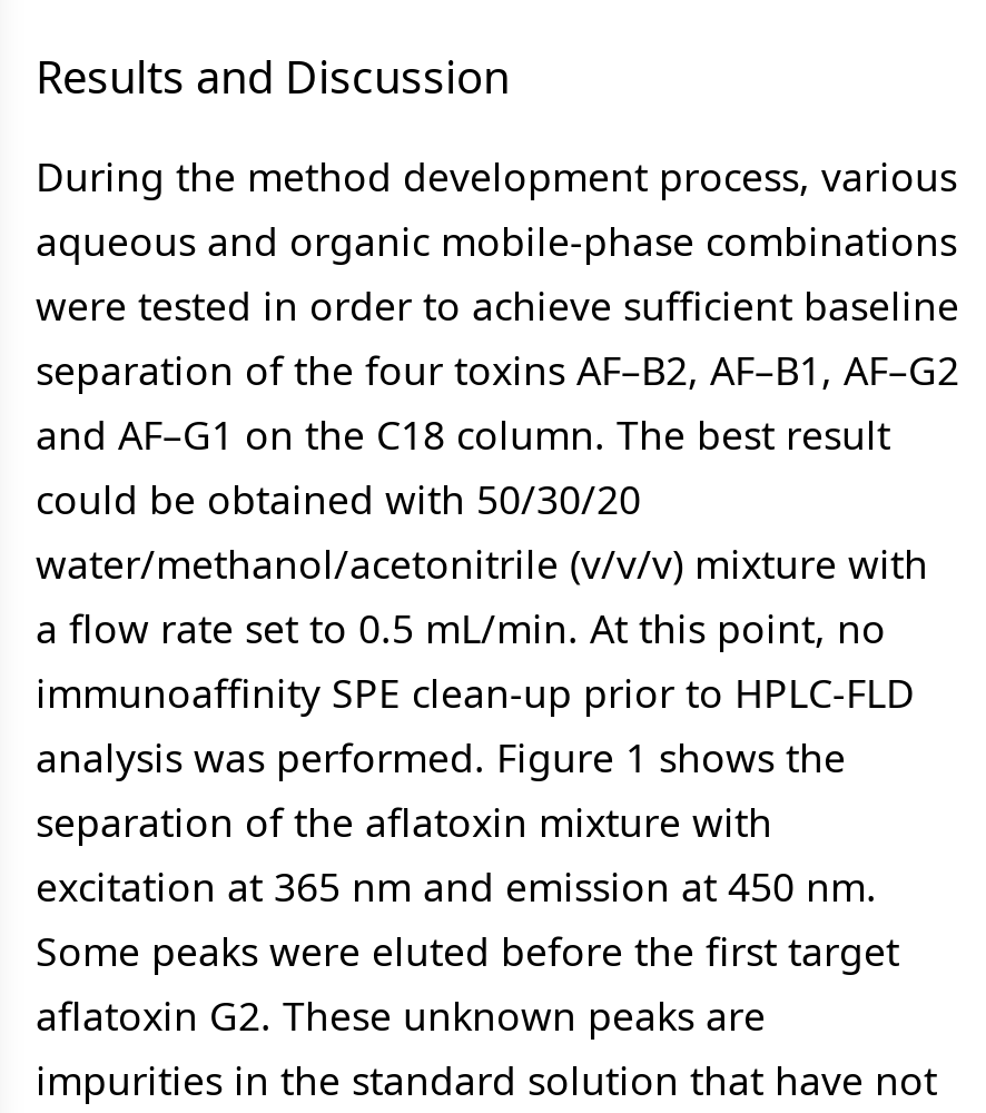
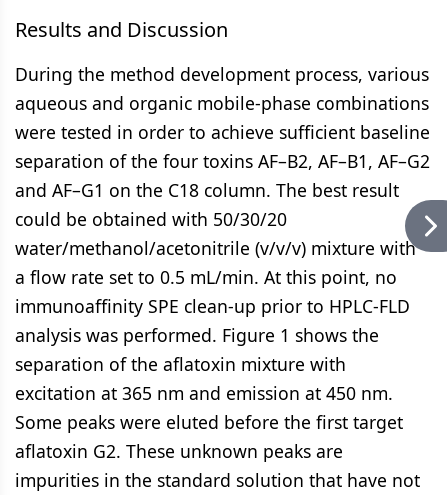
none -> [404,199,444,253] [image]

